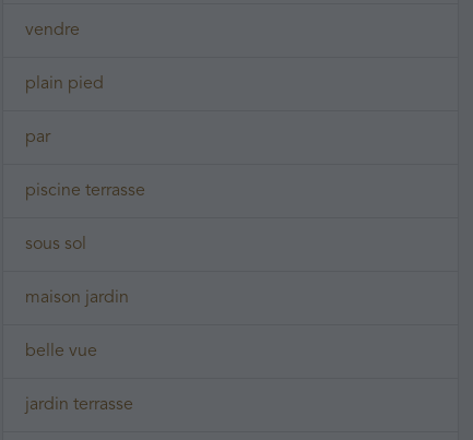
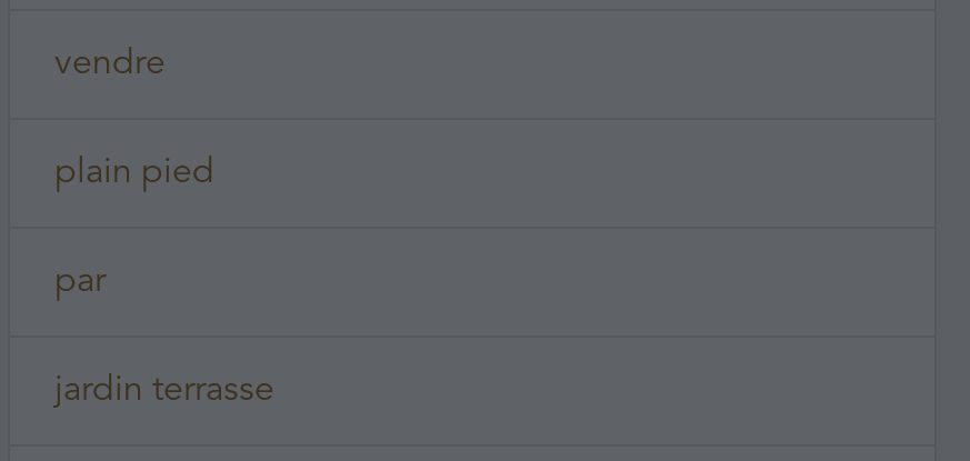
[25,182,145,360] piscine terrasse | sous sol | maison jardin | belle vue -> none

